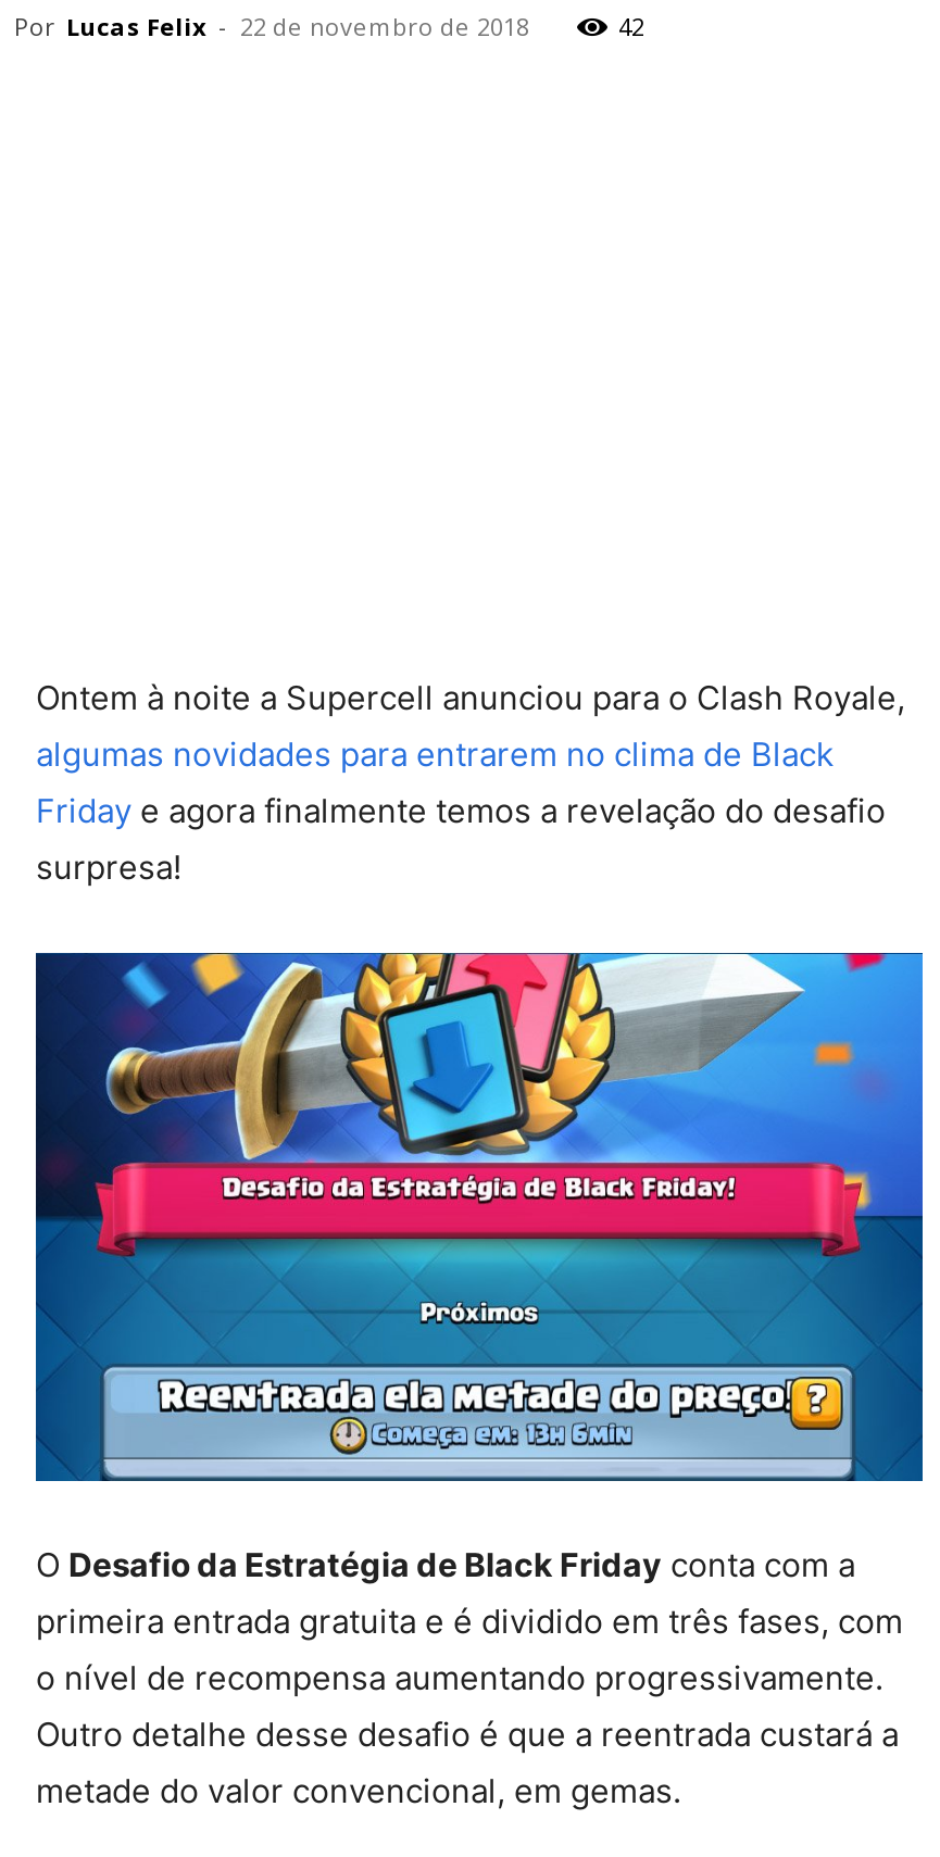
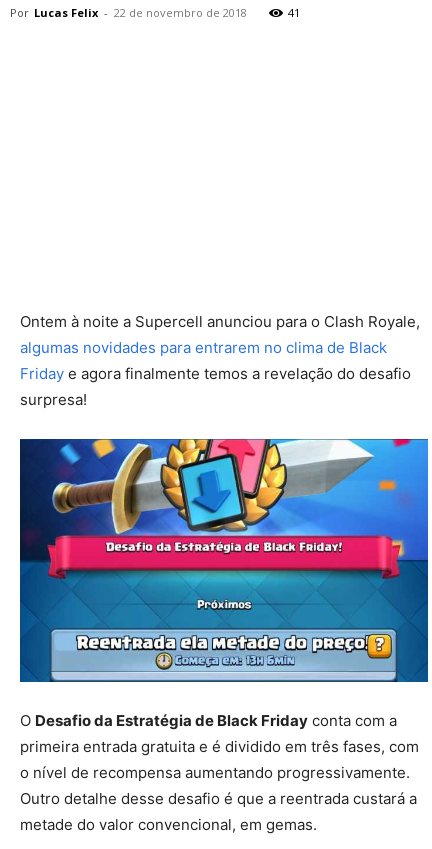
[618,10,644,42] 42 -> [288,5,300,20] 41

